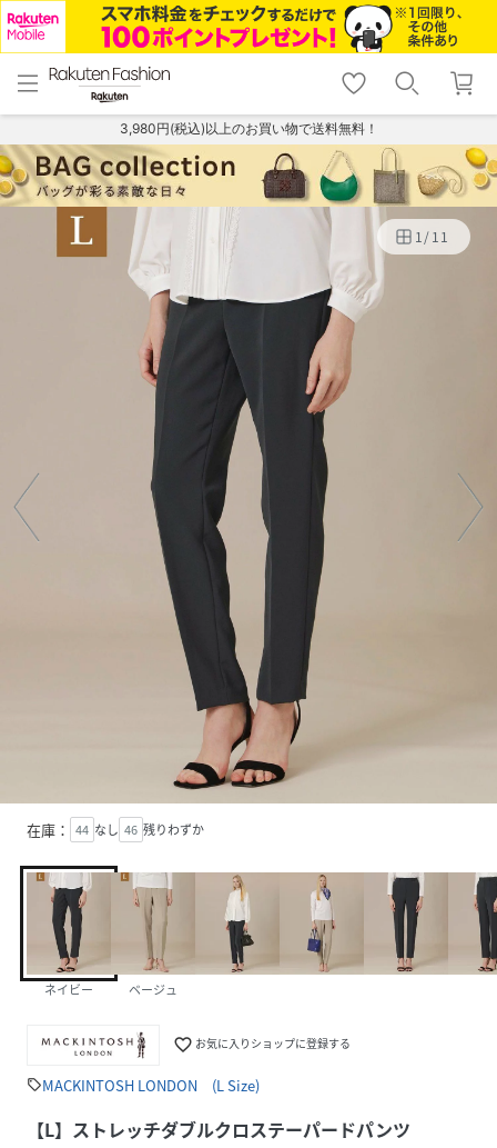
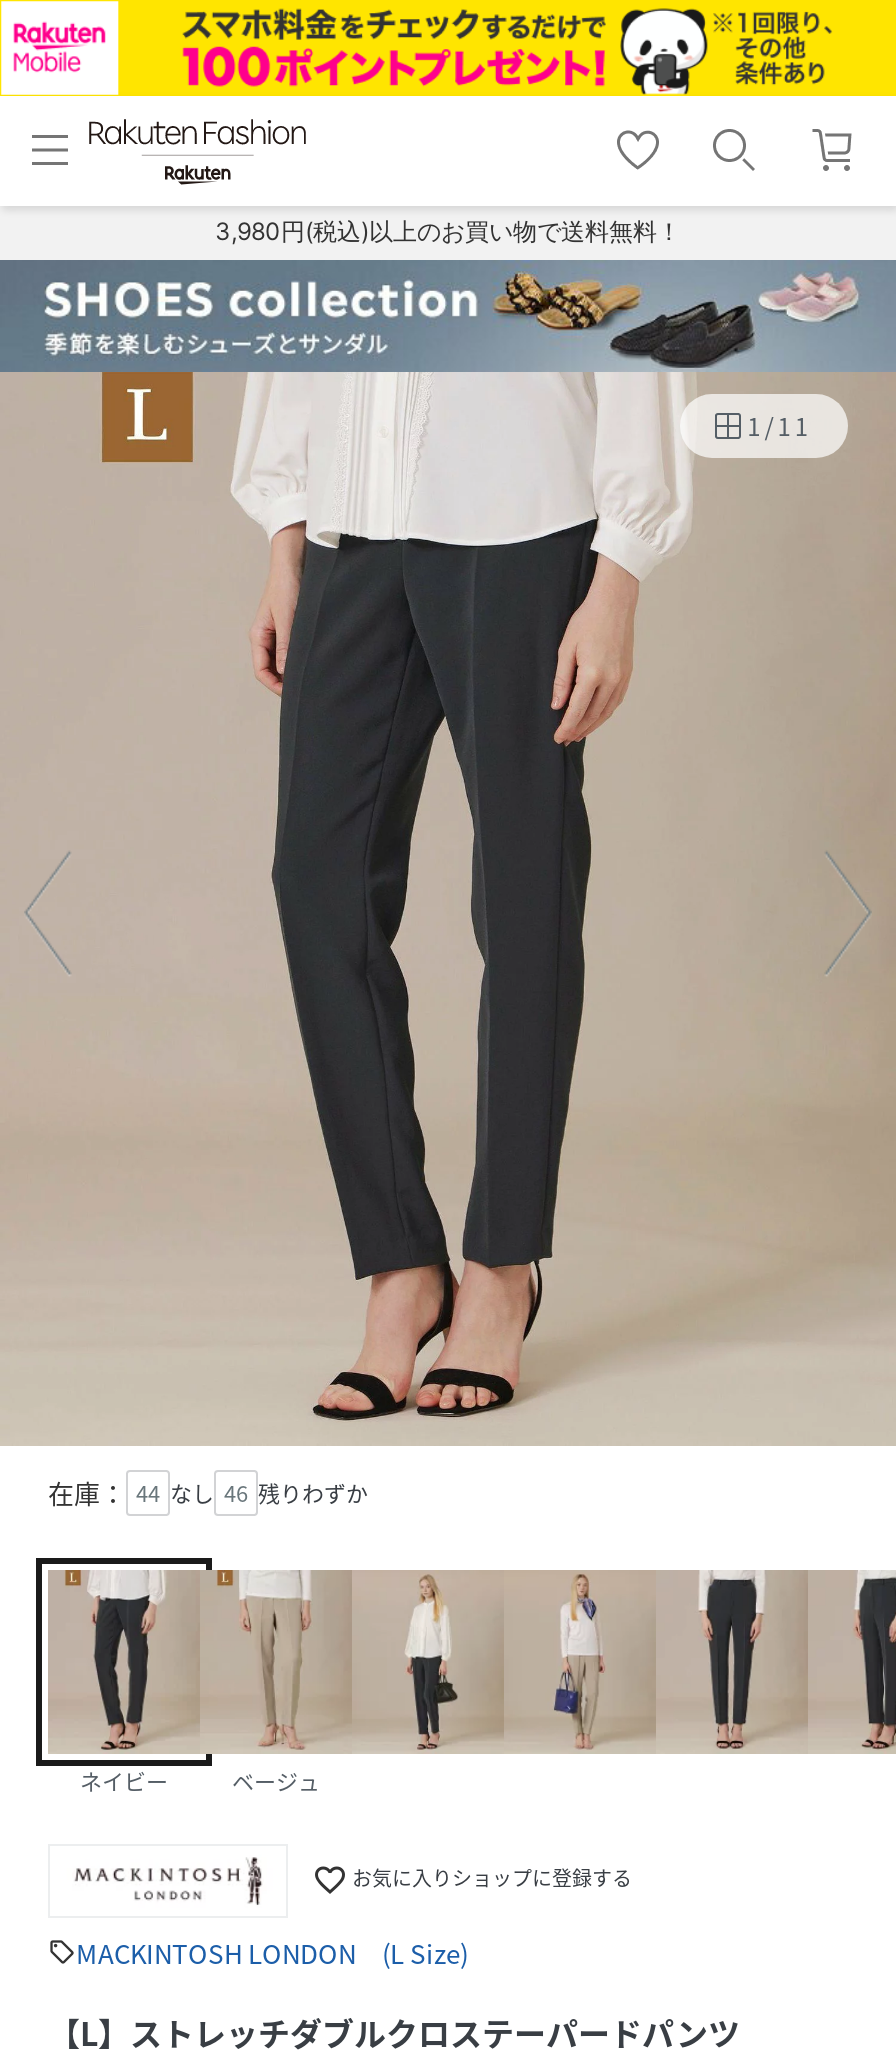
[3,144,494,208] [image] -> [6,258,890,374] [image]

